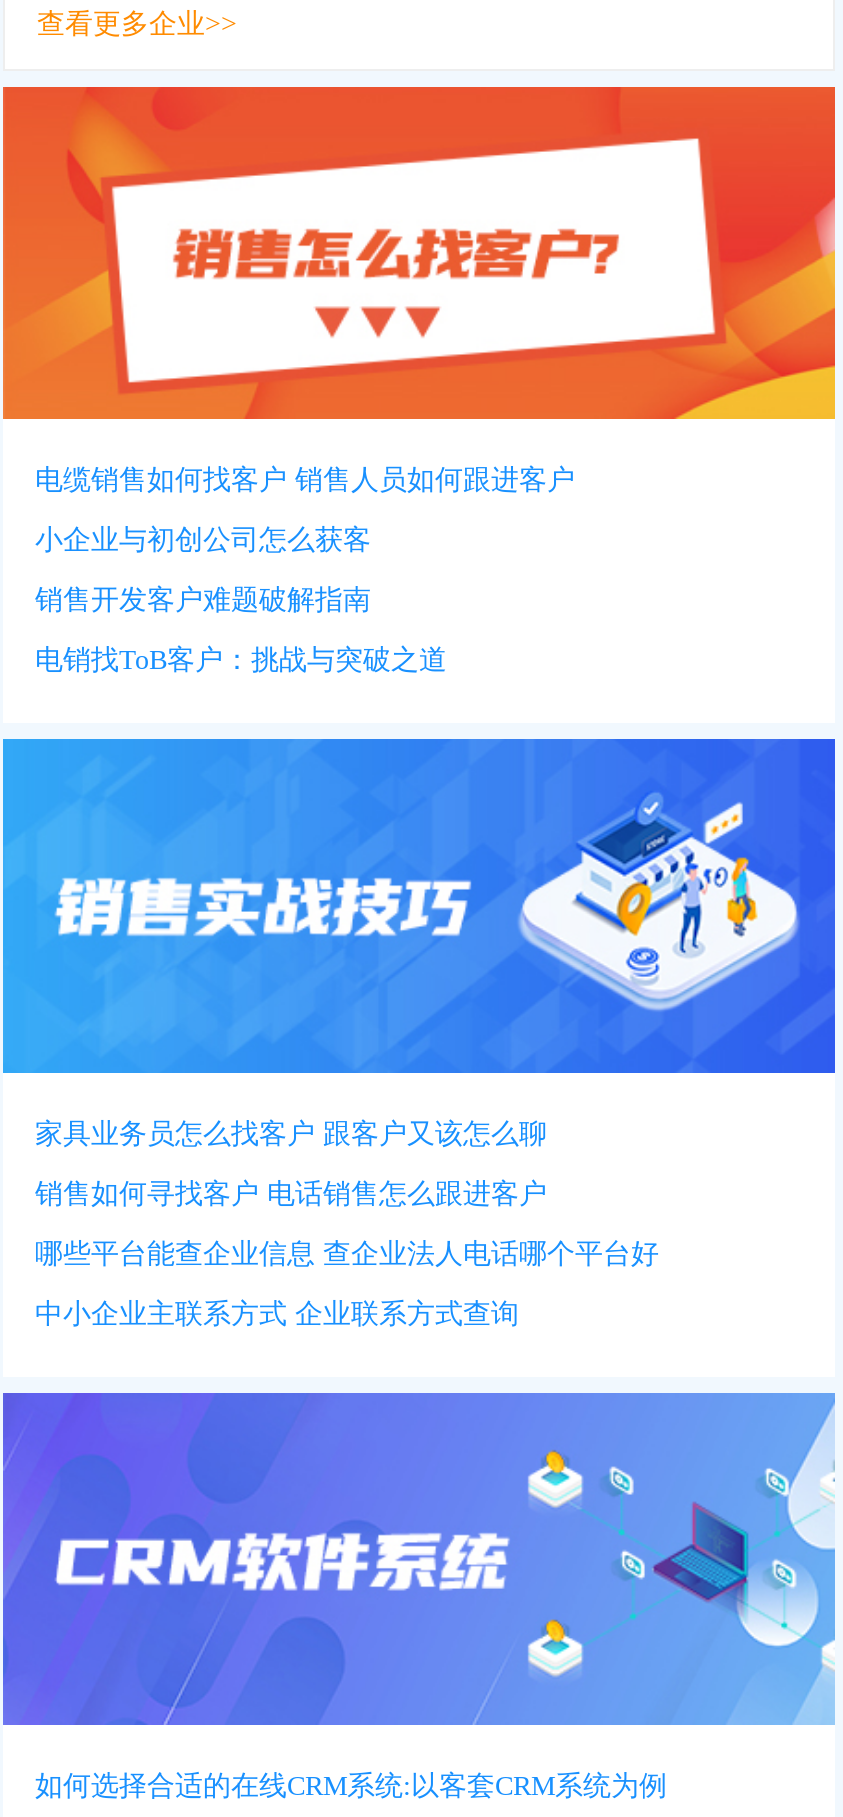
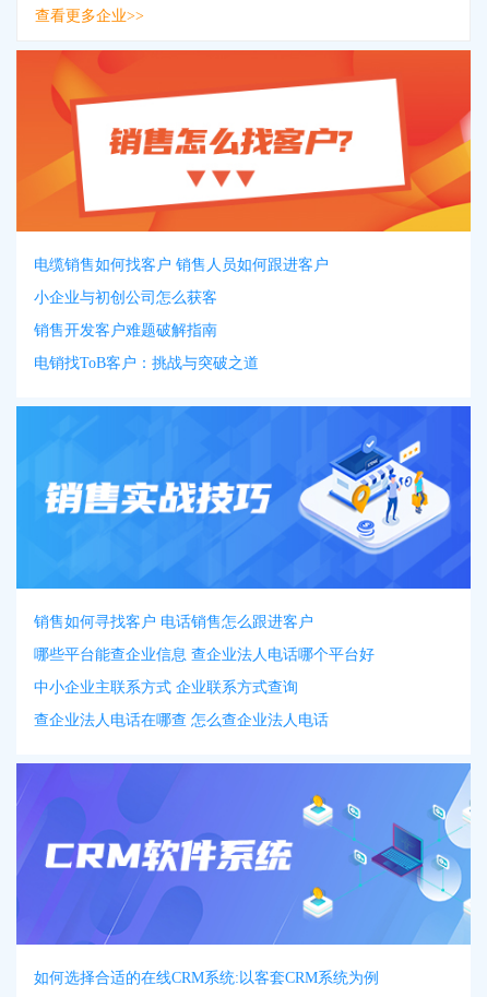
[35,1119,547,1149] 家具业务员怎么找客户 跟客户又该怎么聊 -> none
moved [35,1179,659,1329] -> [34,613,375,695]: 销售如何寻找客户 电话销售怎么跟进客户 | 哪些平台能查企业信息 查企业法人电话哪个平台好 | 中小企业主联系方式 企业联系方式查询
none -> [34,712,329,728] 查企业法人电话在哪查 怎么查企业法人电话

